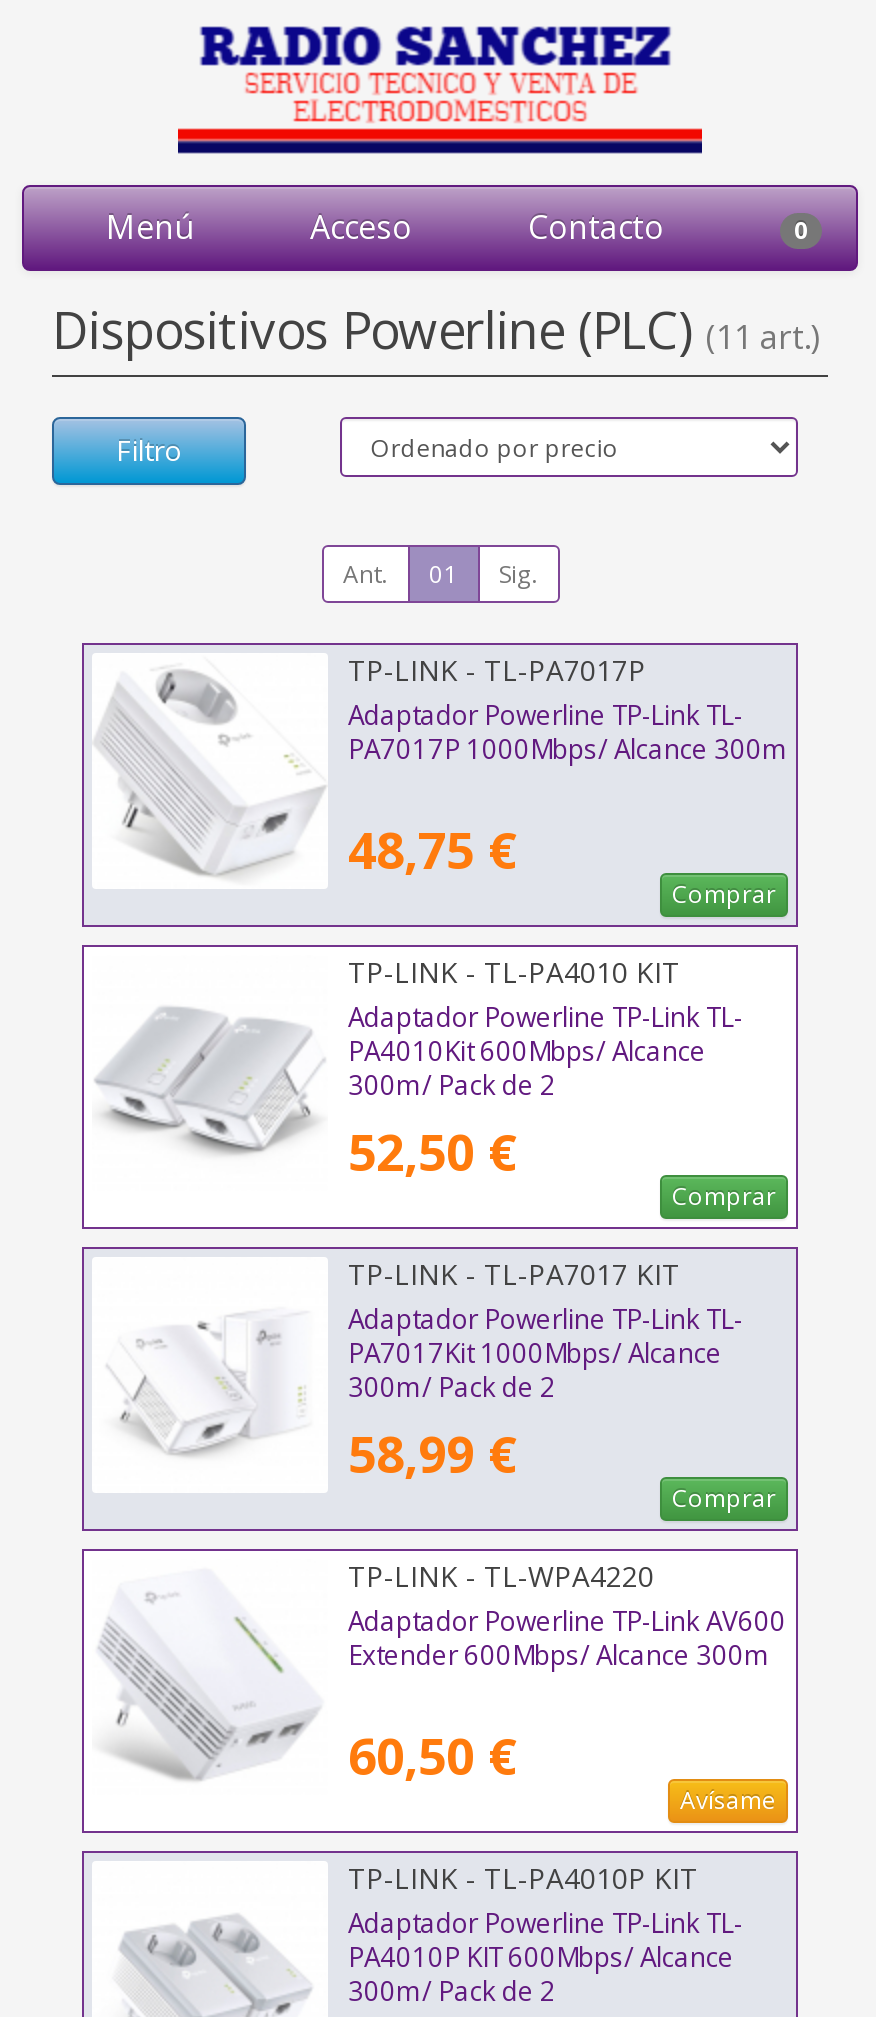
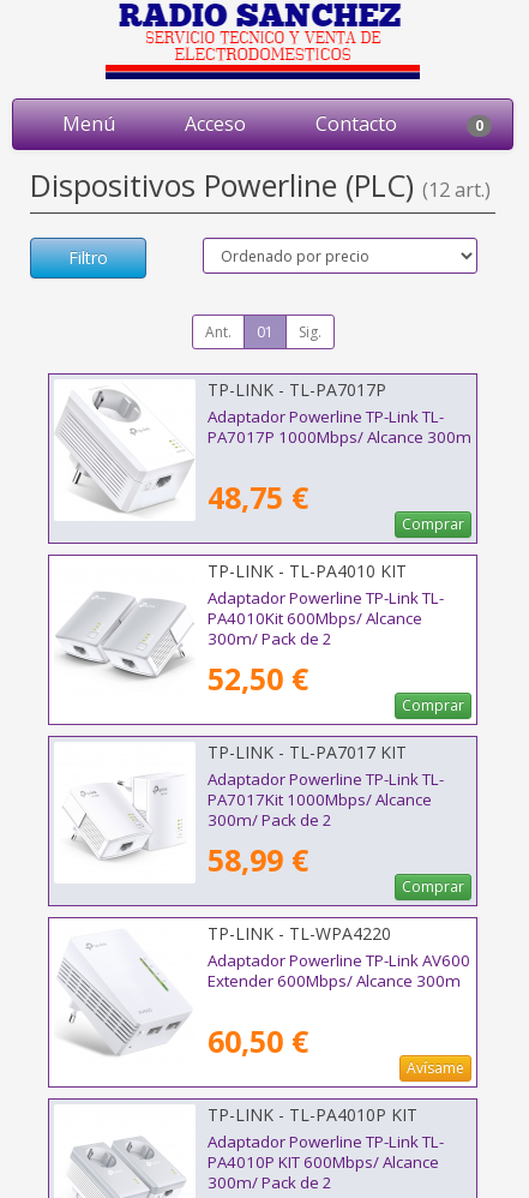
[52,295,820,363] Dispositivos Powerline (PLC) (11 art.) -> [30,164,491,205] Dispositivos Powerline (PLC) (12 art.)

